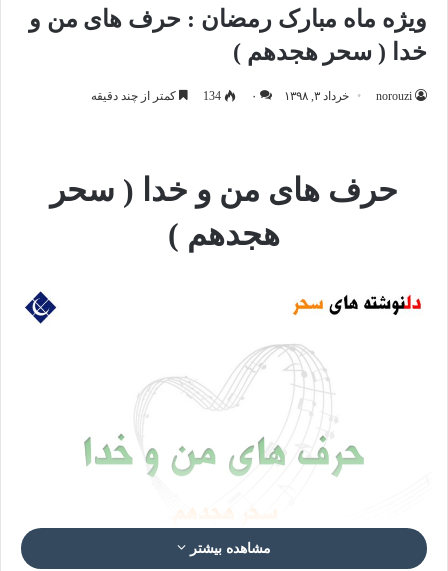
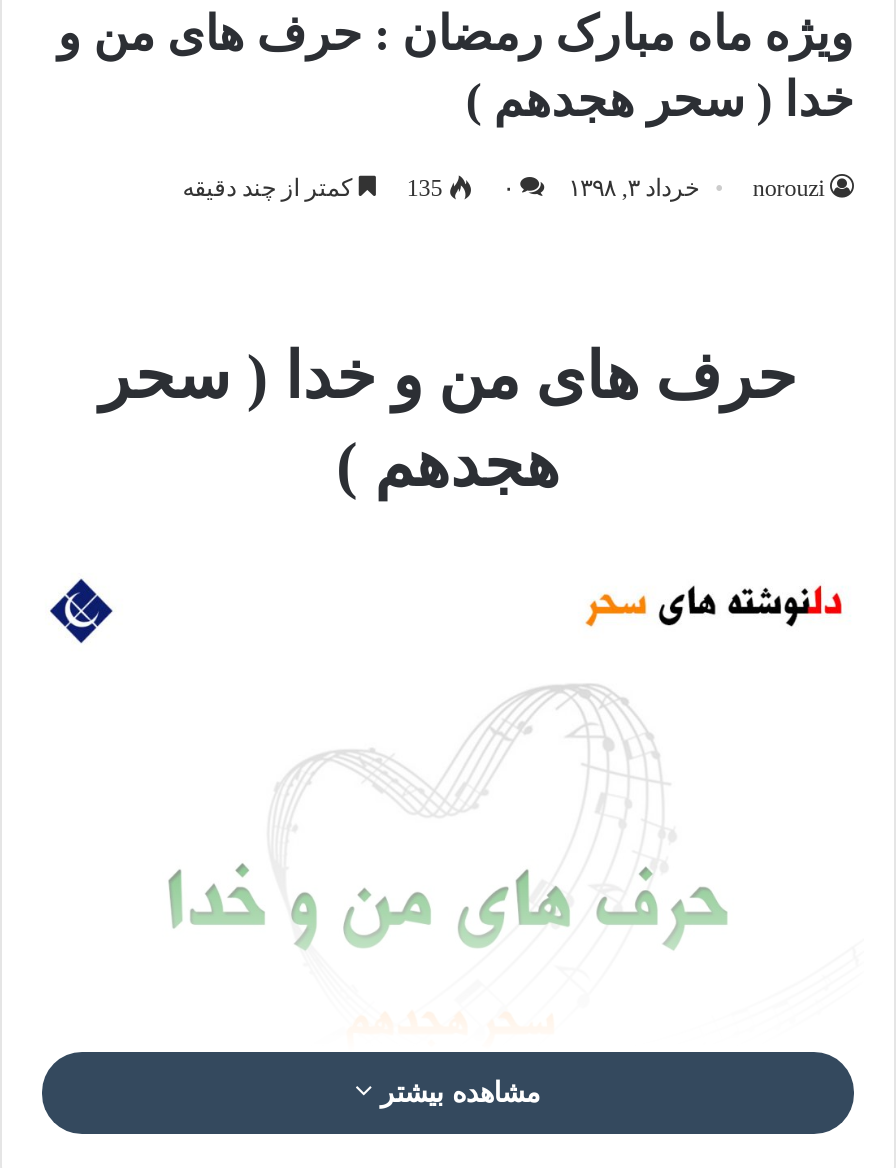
[91,89,221,103] 134 کمتر از چند دقیقه -> [183,175,442,203] 135 کمتر از چند دقیقه

